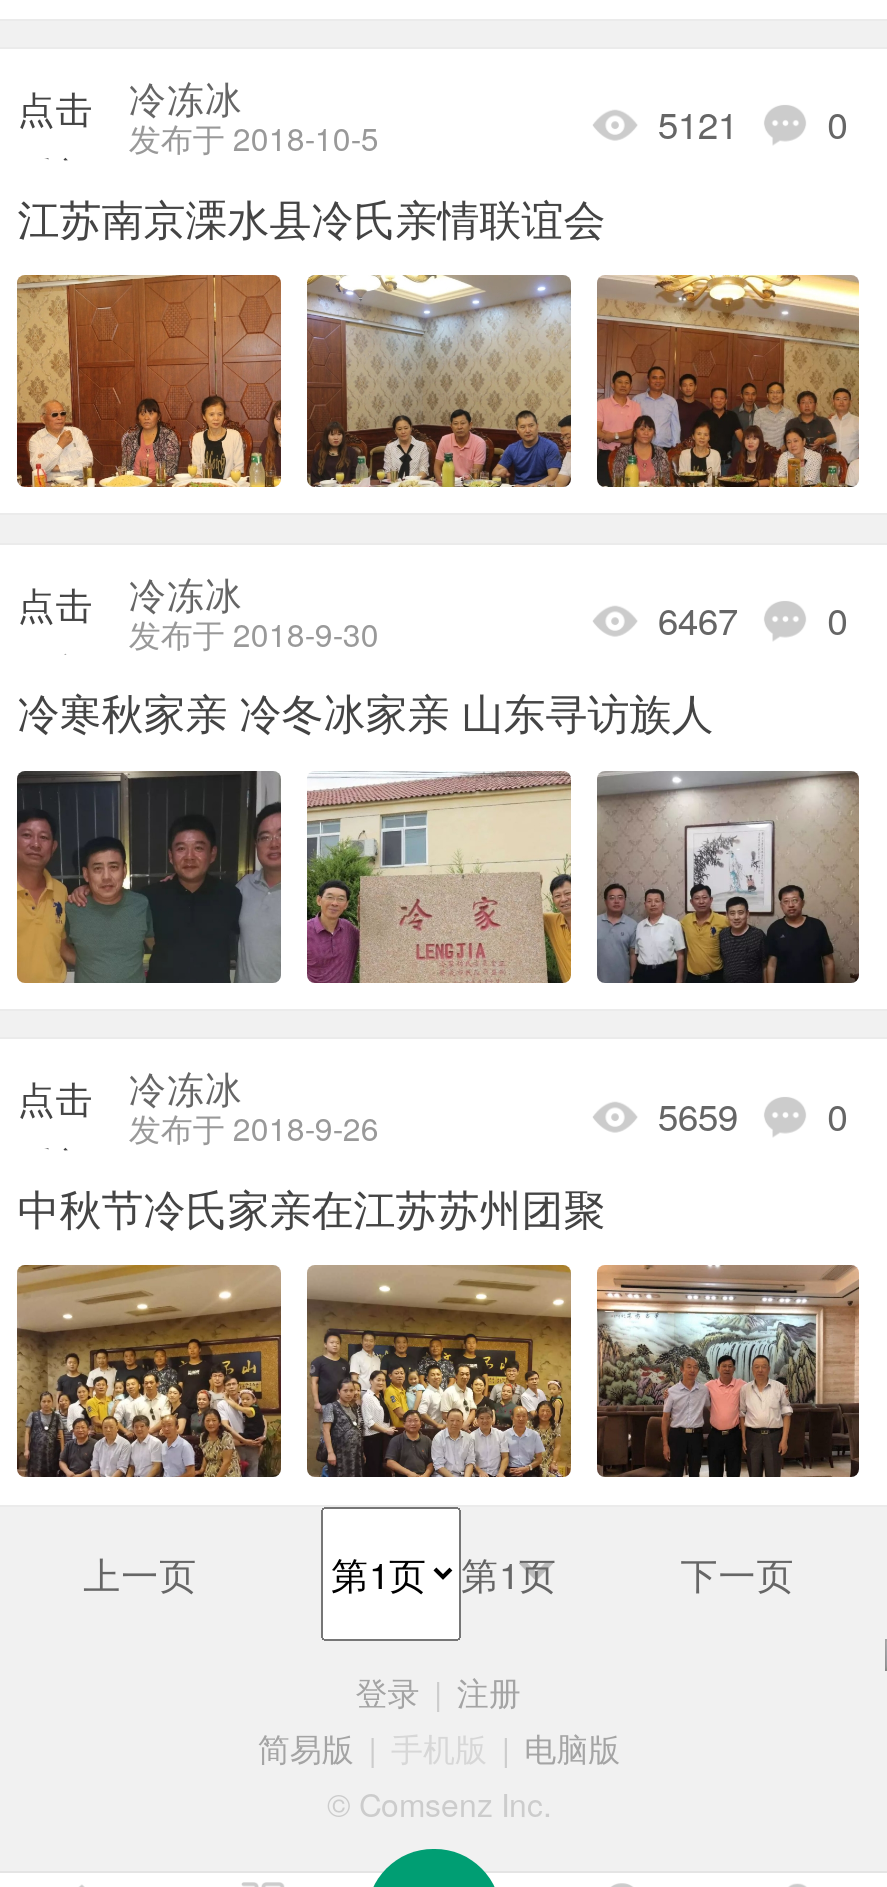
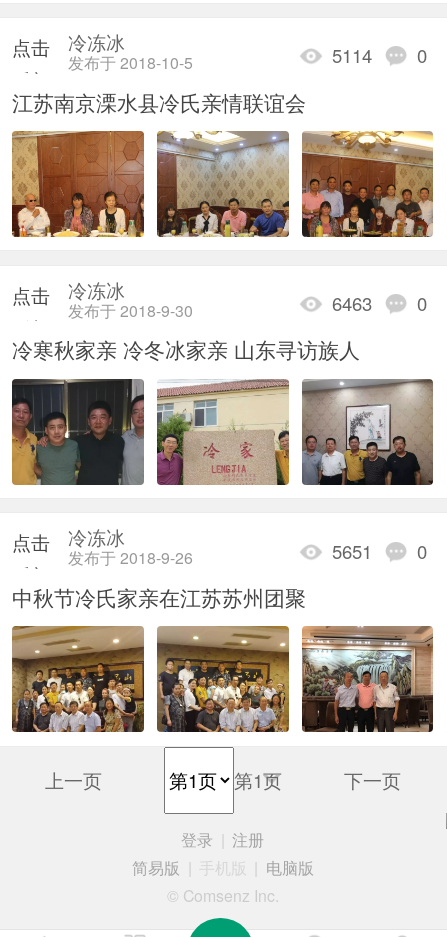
[658,98,847,150] 5121 0 -> [332,42,427,68] 5114 0
[658,593,847,645] 6467 0 -> [332,290,427,316] 6463 0
[658,1088,847,1140] 5659 0 -> [332,538,427,564] 5651 0

